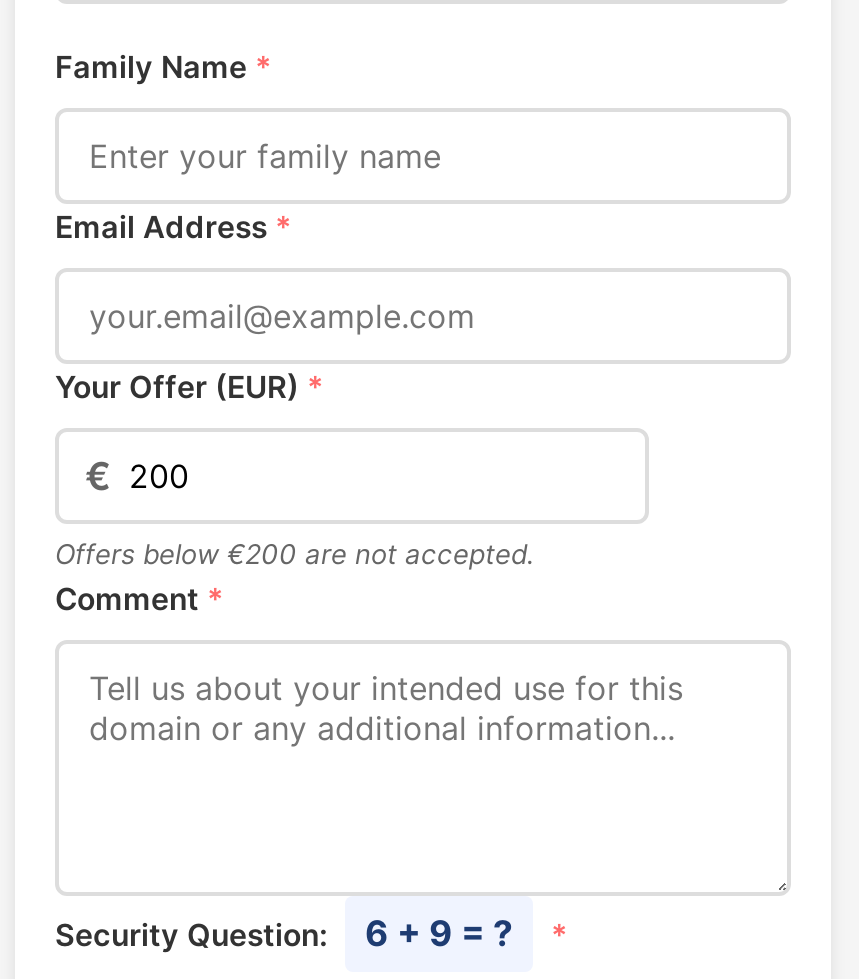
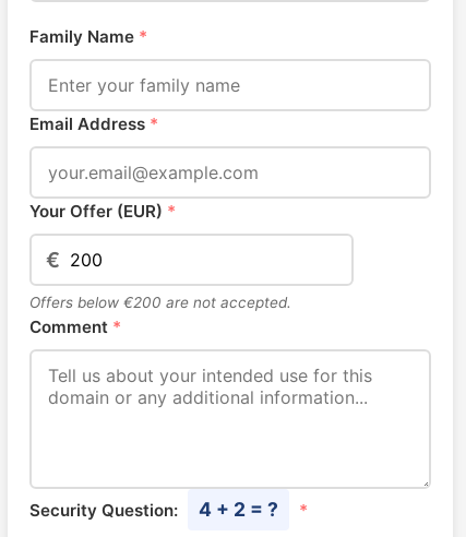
[365,912,513,954] 6 + 9 = ? -> [199,498,278,521] 4 + 2 = ?

